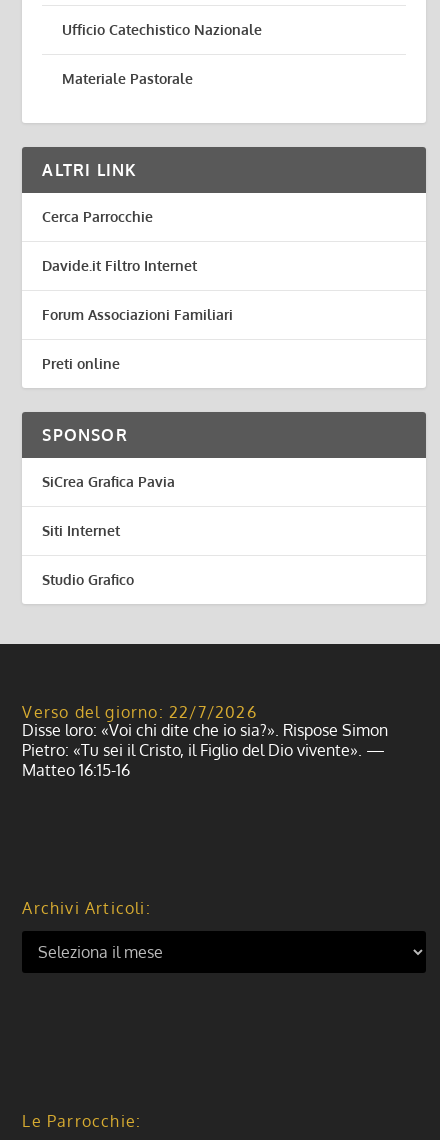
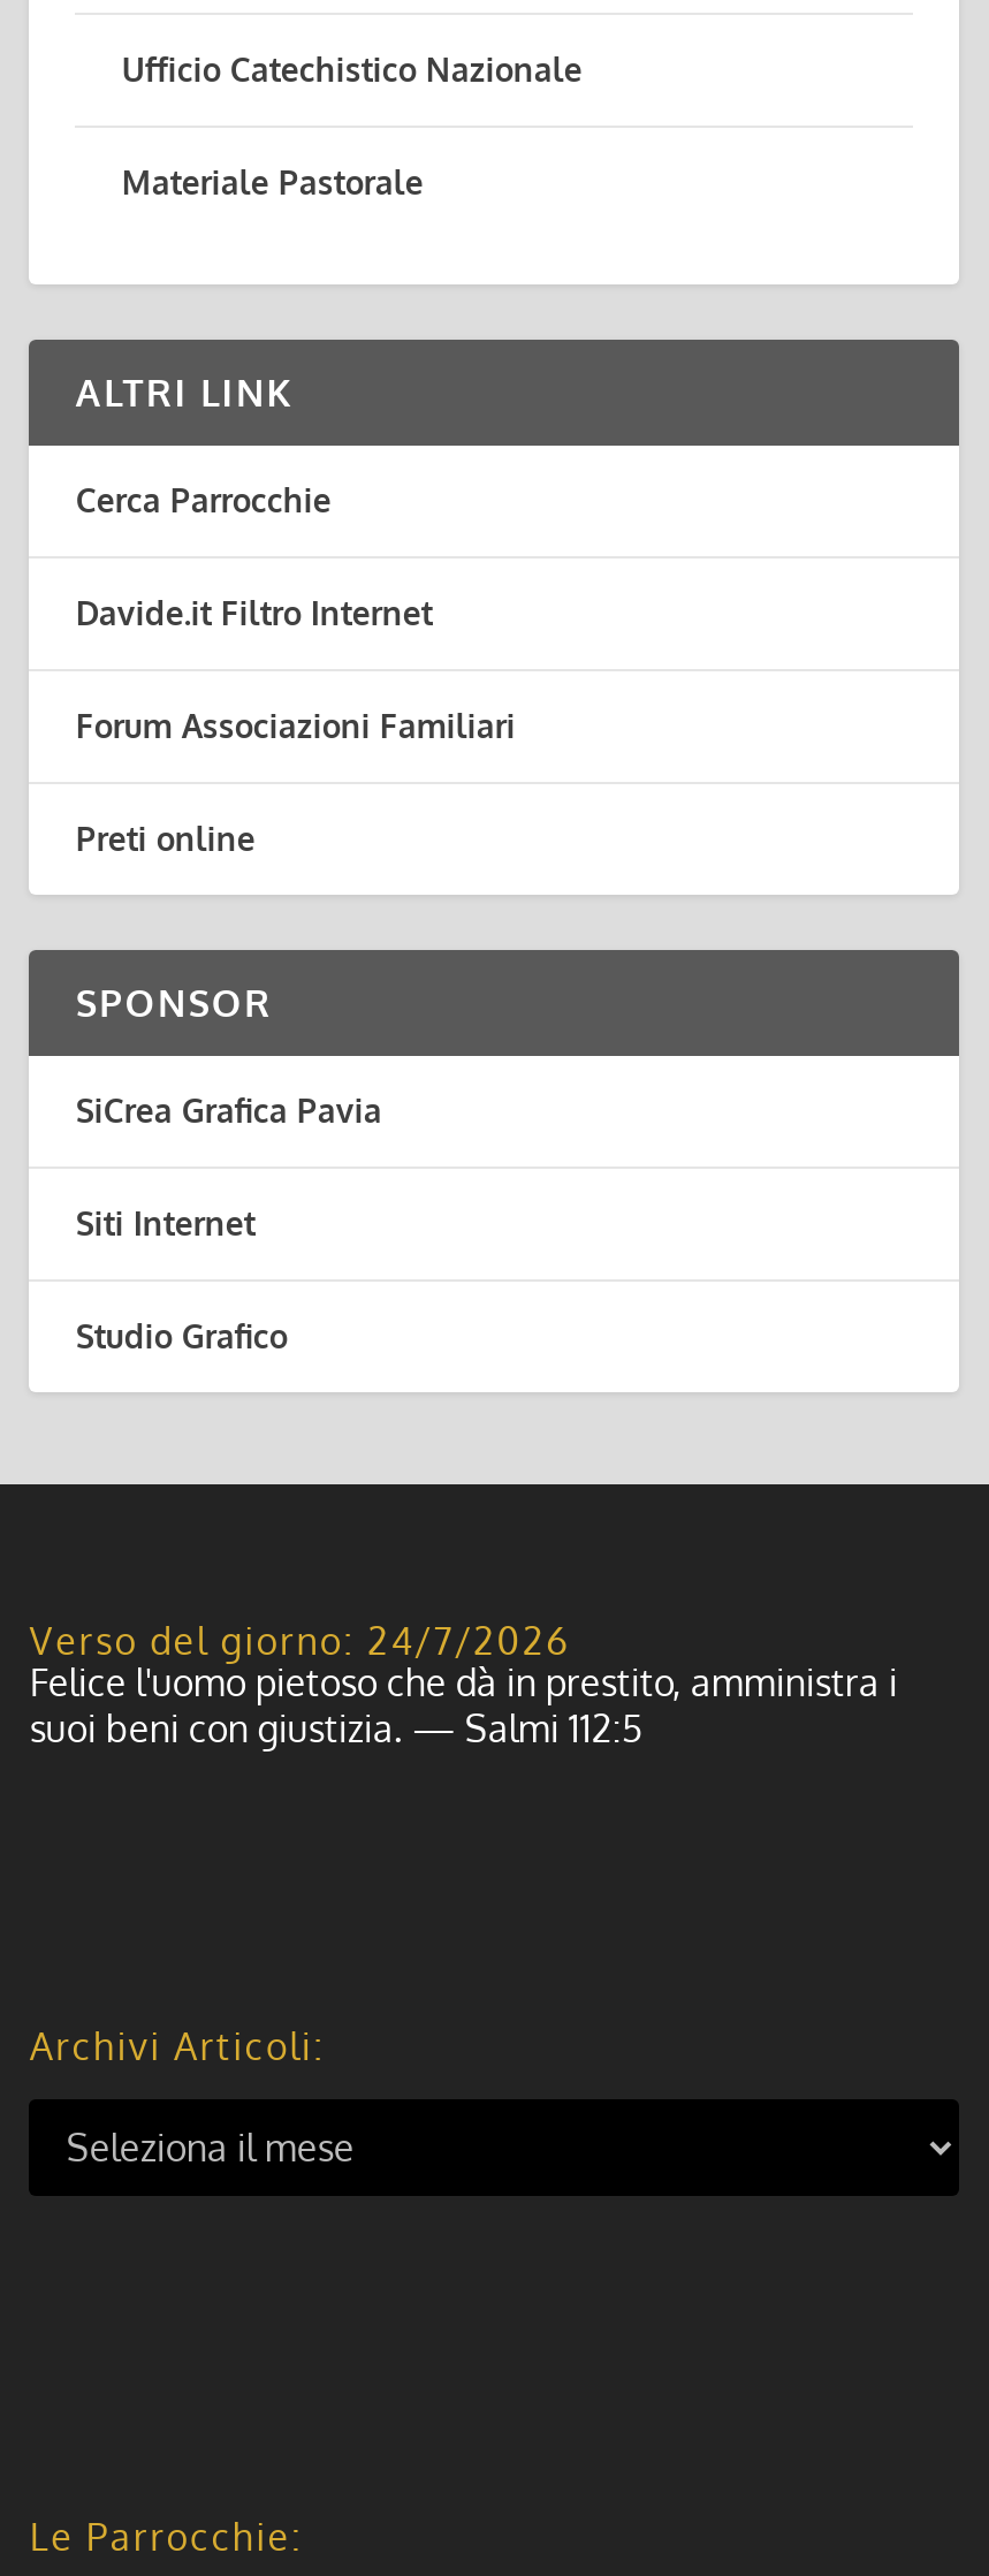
[22,702,388,780] Verso del giorno: 22/7/2026 | Disse loro: «Voi chi dite che io sia?». Rispose Simon | Pietro: «Tu sei il Cristo, il Figlio del Dio vivente». — | Matteo 16:15-16 -> [30,1619,898,1752] Verso del giorno: 24/7/2026 | Felice l'uomo pietoso che dà in prestito, amministra i | suoi beni con giustizia. — Salmi 112:5

